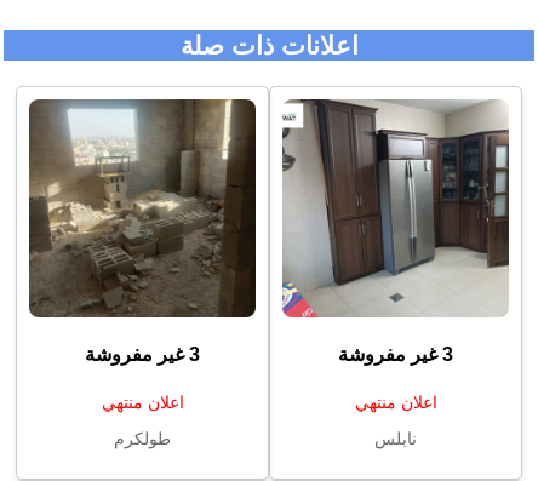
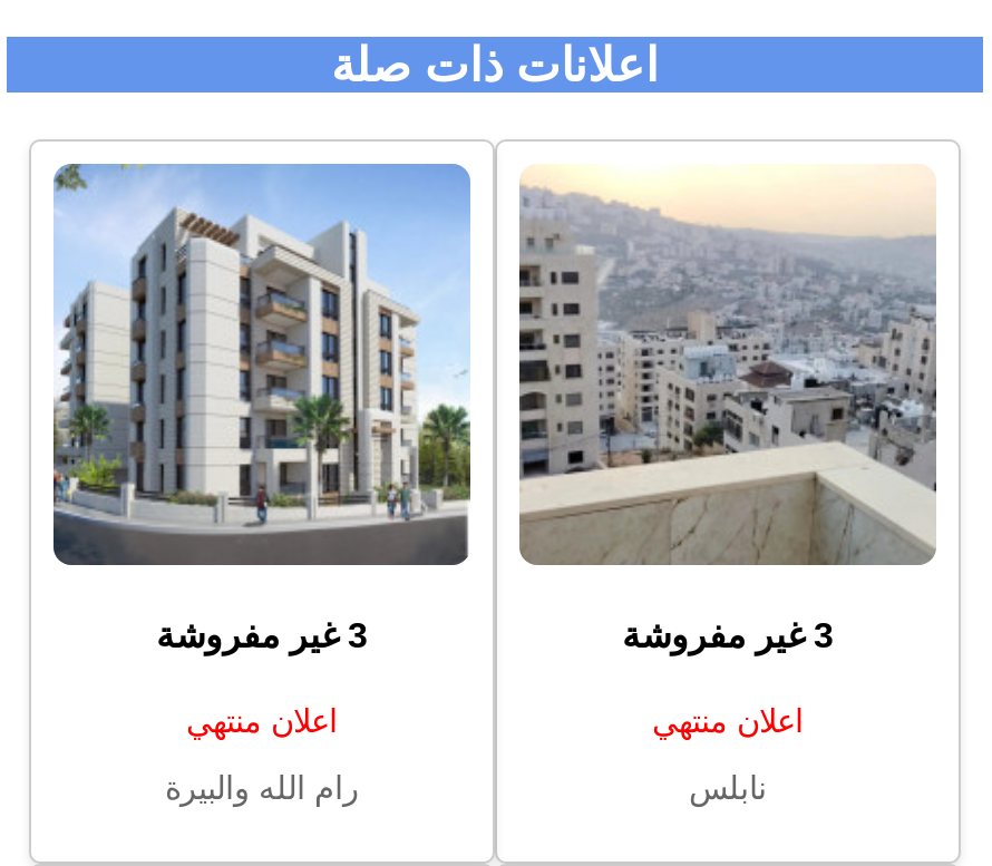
[28,98,257,316] [image] -> [51,162,473,565] [image]
[282,98,510,317] [image] -> [519,164,938,567] [image]
[114,429,171,448] طولكرم -> [165,770,359,806] رام الله والبيرة

